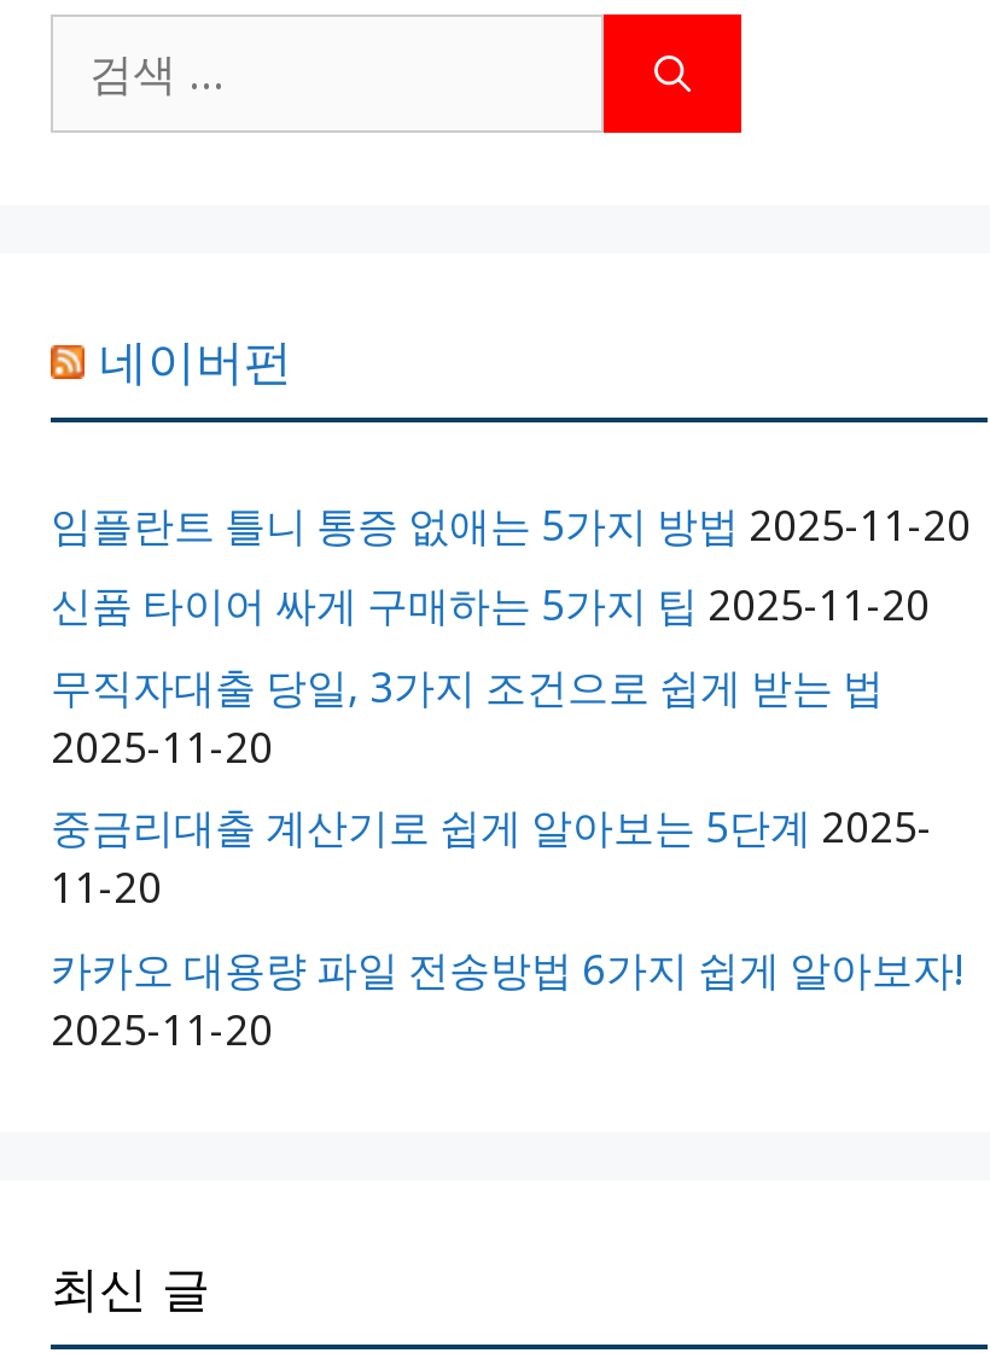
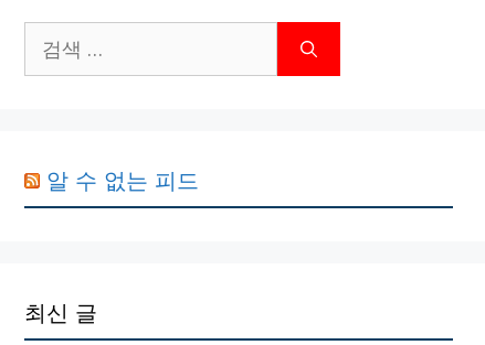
[51,335,971,1057] 네이버펀 | 임플란트 틀니 통증 없애는 5가지 방법 2025-11-20 | 신품 타이어 싸게 구매하는 5가지 팁 2025-11-20 | 무직자대출 당일, 3가지 조건으로 쉽게 받는 법 | 2025-11-20 | 중금리대출 계산기로 쉽게 알아보는 5단계 2025- | 11-20 | 카카오 대용량 파일 전송방법 6가지 쉽게 알아보자! | 2025-11-20 -> [46,169,199,193] 알 수 없는 피드

